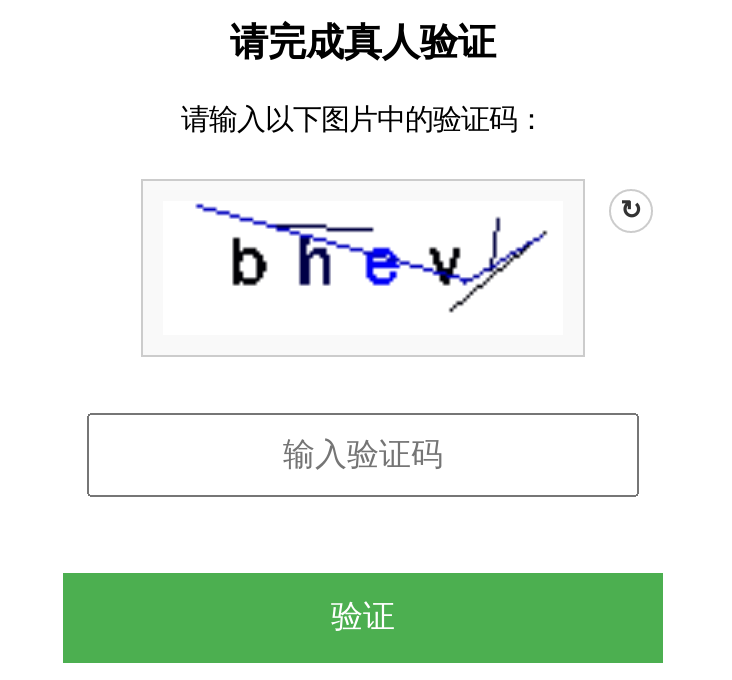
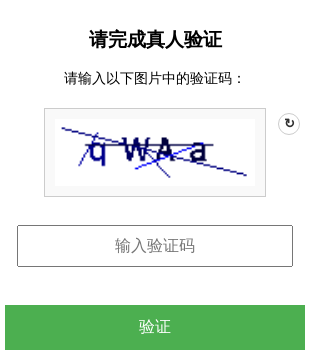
[177,201,549,317] [image] -> [61,120,248,179] [image]

